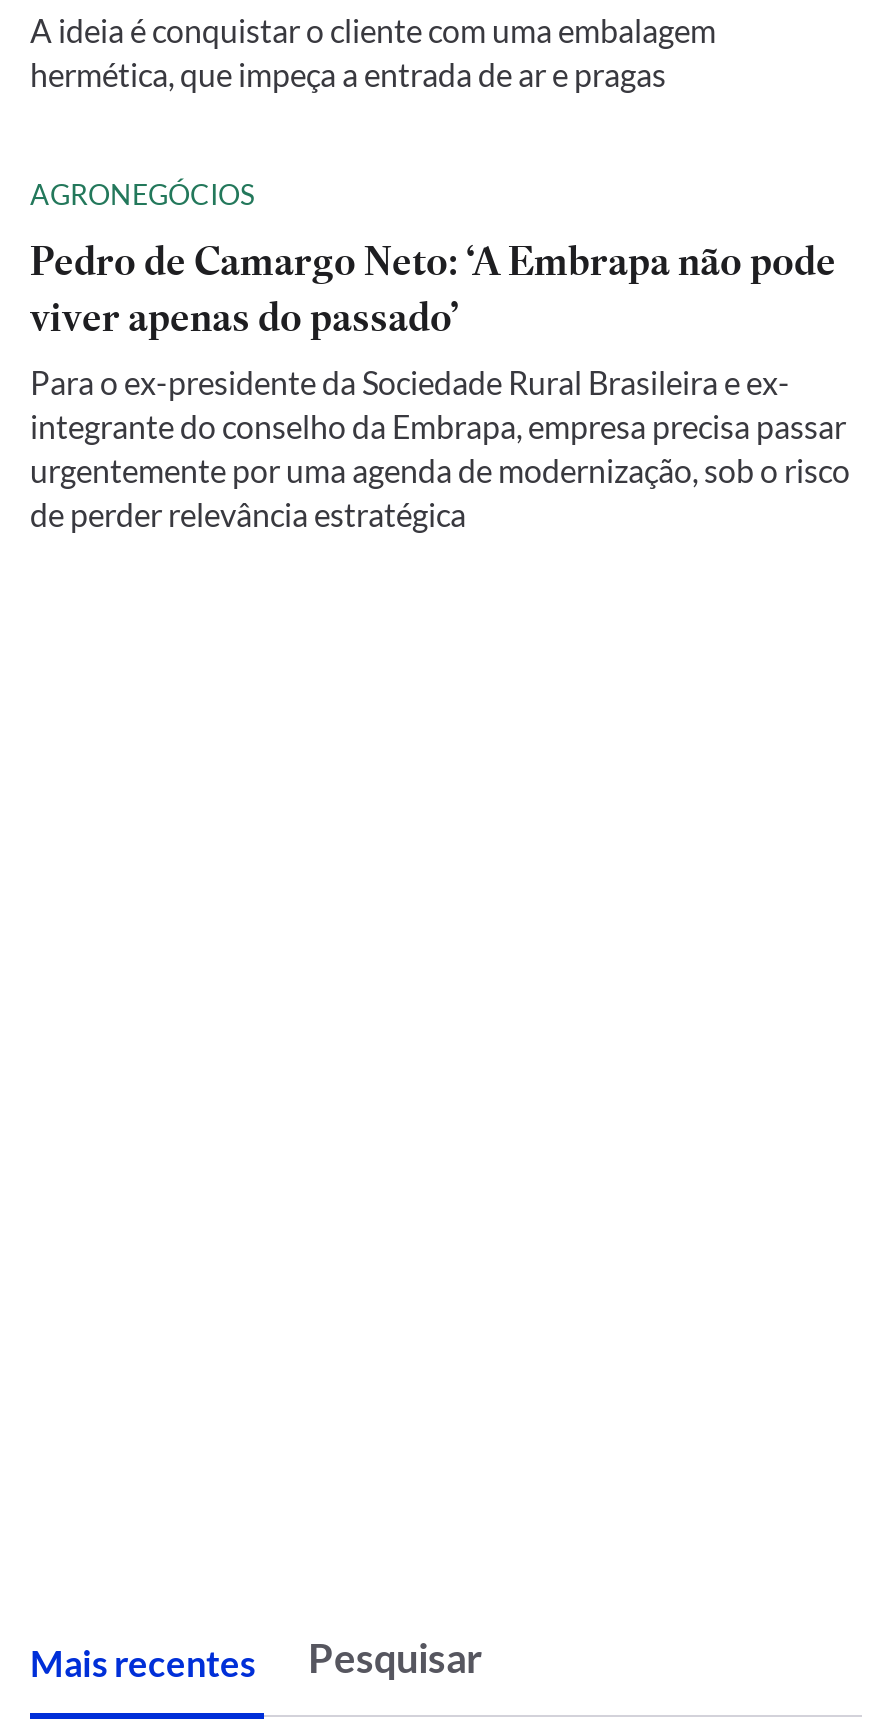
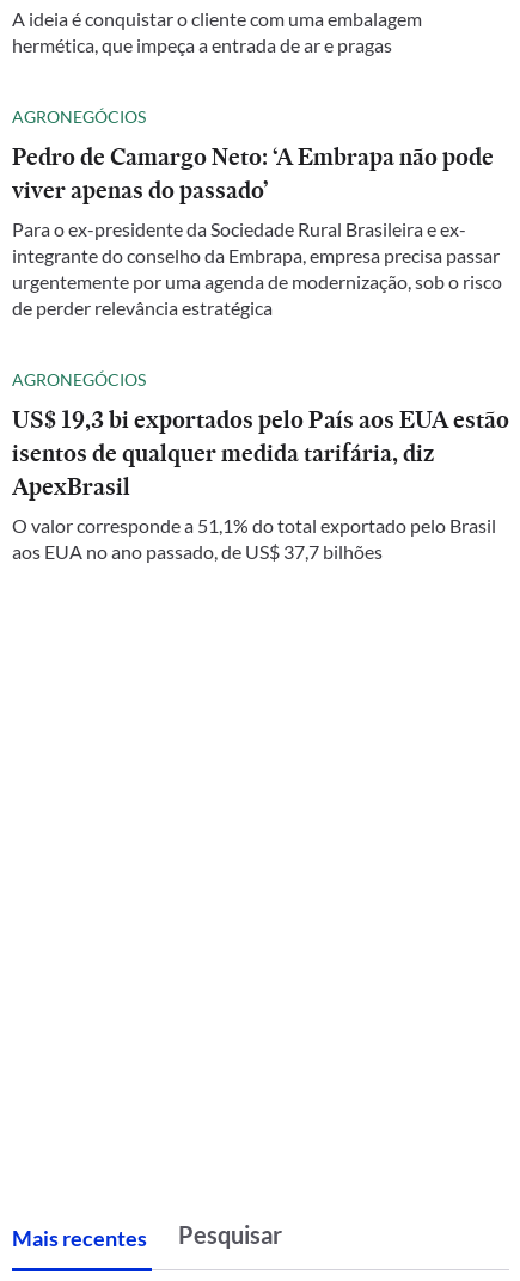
none -> [12,369,509,563] AGRONEGÓCIOS | US$ 19,3 bi exportados pelo País aos EUA estão | isentos de qualquer medida tarifária, diz | ApexBrasil | O valor corresponde a 51,1% do total exportado pelo Brasil | aos EUA no ano passado, de US$ 37,7 bilhões

